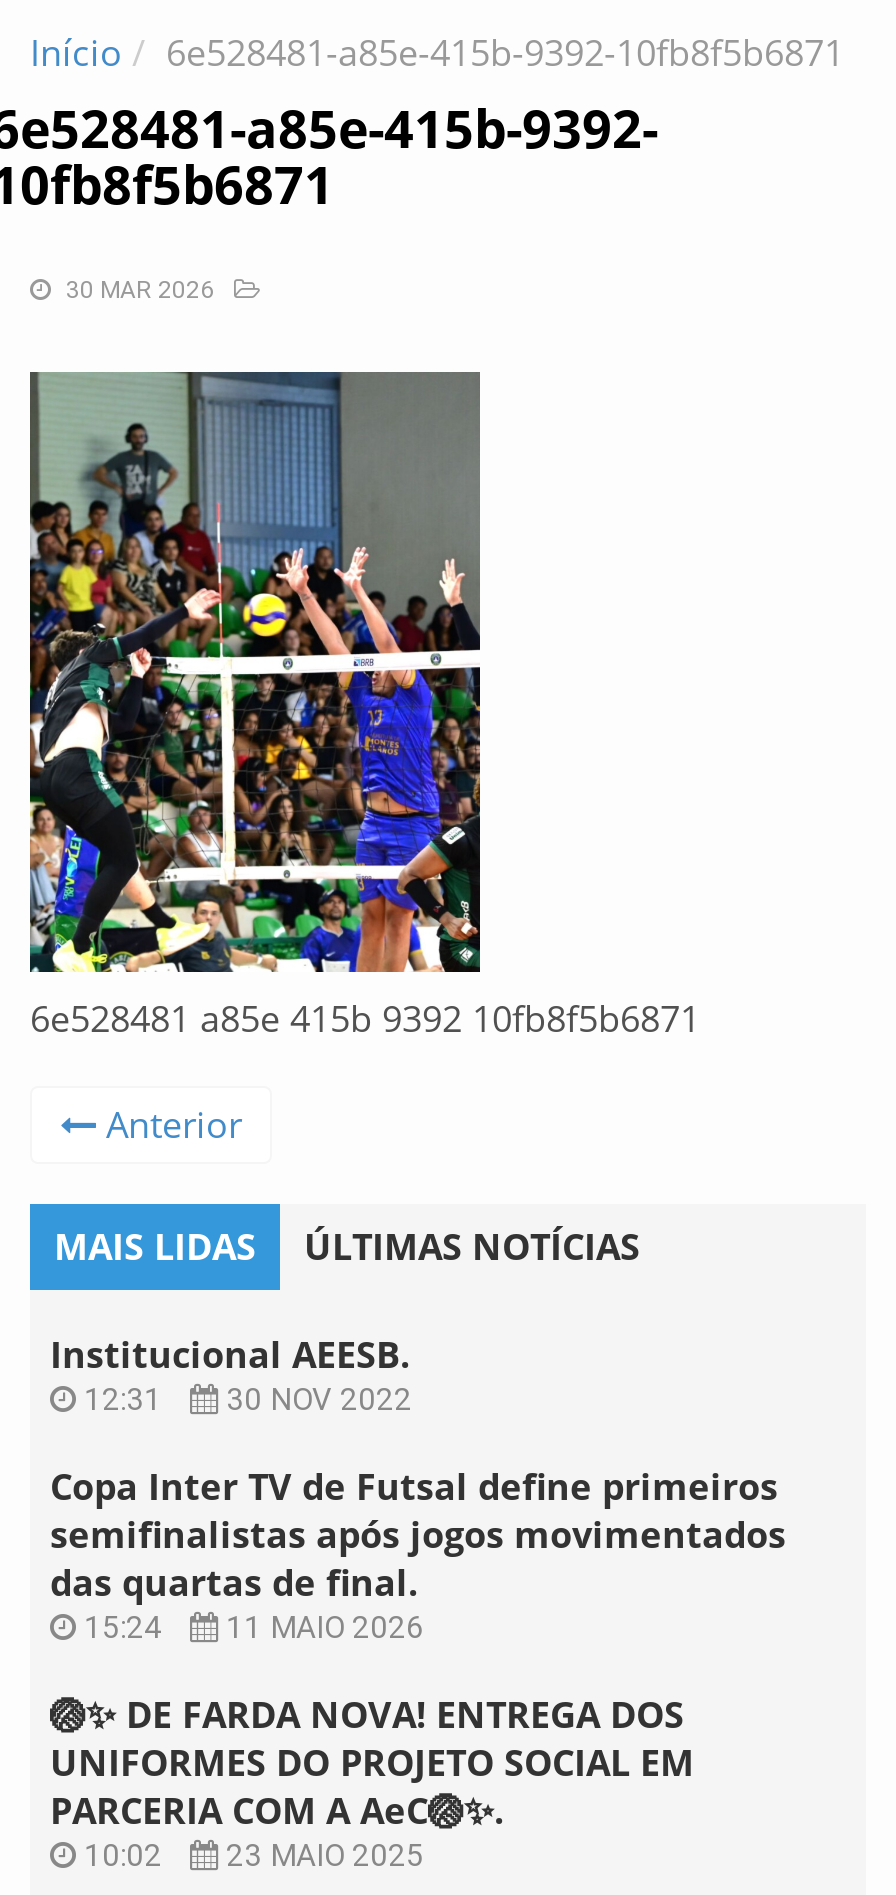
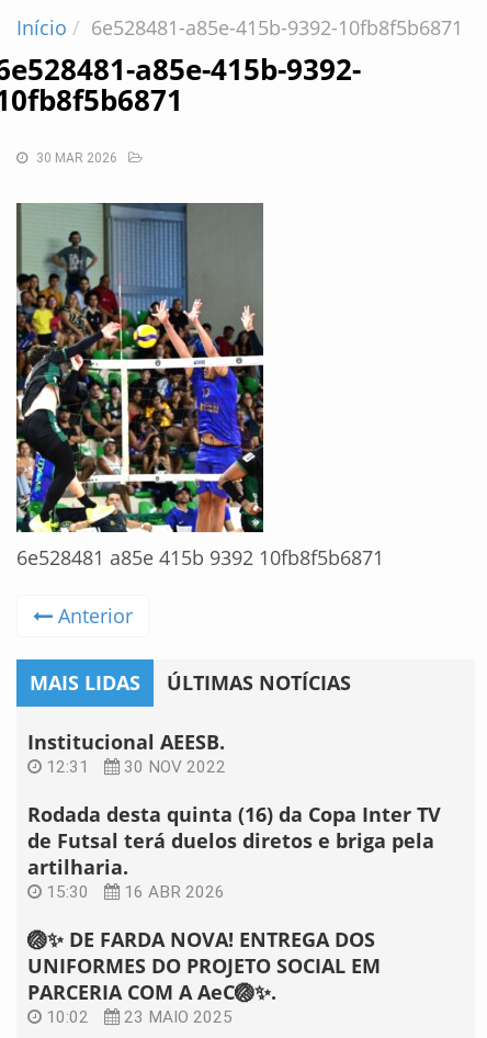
[50,1462,786,1646] Copa Inter TV de Futsal define primeiros | semifinalistas após jogos movimentados | das quartas de final. | 15:24 | 11 MAIO 2026 -> [27,801,441,902] Rodada desta quinta (16) da Copa Inter TV | de Futsal terá duelos diretos e briga pela | artilharia. | 15:30 | 16 ABR 2026

